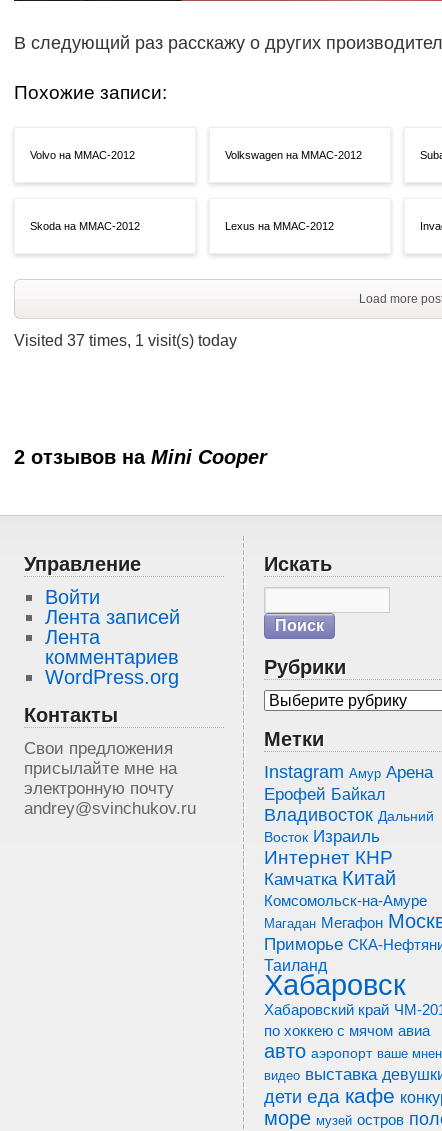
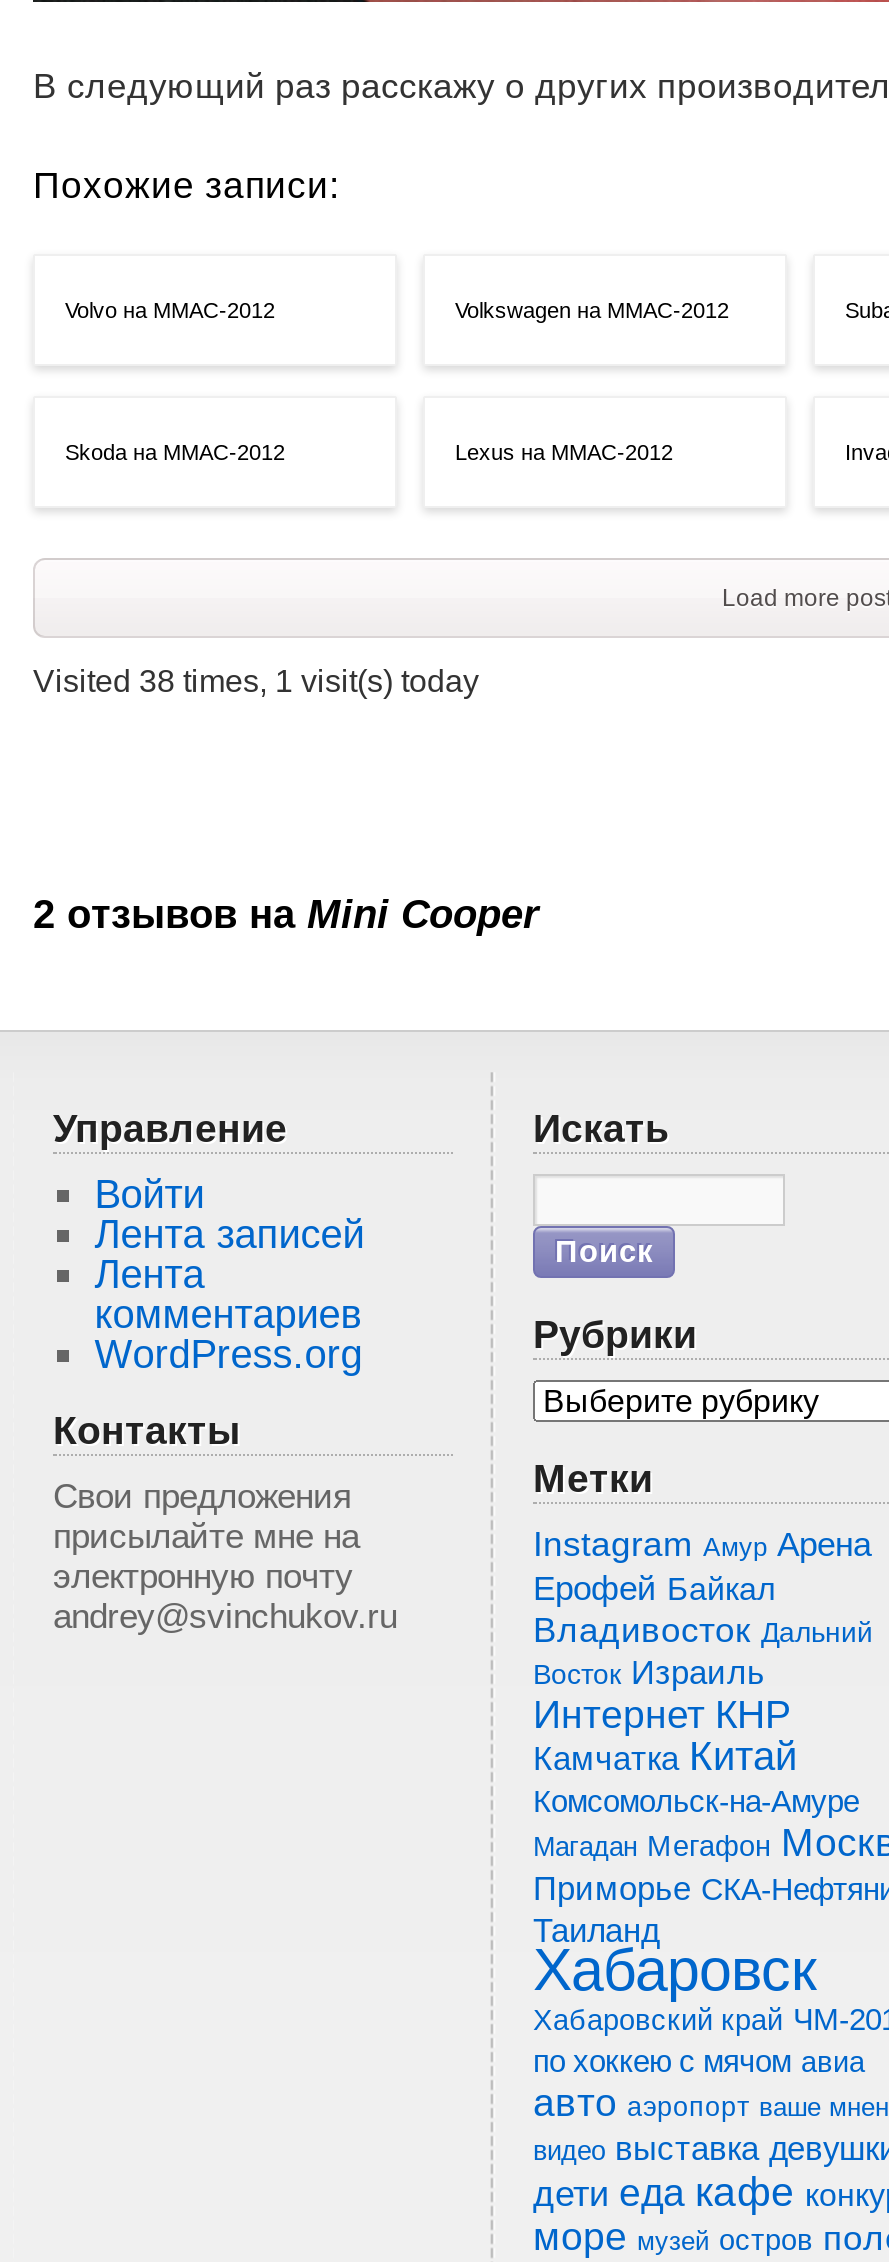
[14,332,237,349] Visited 37 times, 1 visit(s) today -> [33,664,479,698] Visited 38 times, 1 visit(s) today

